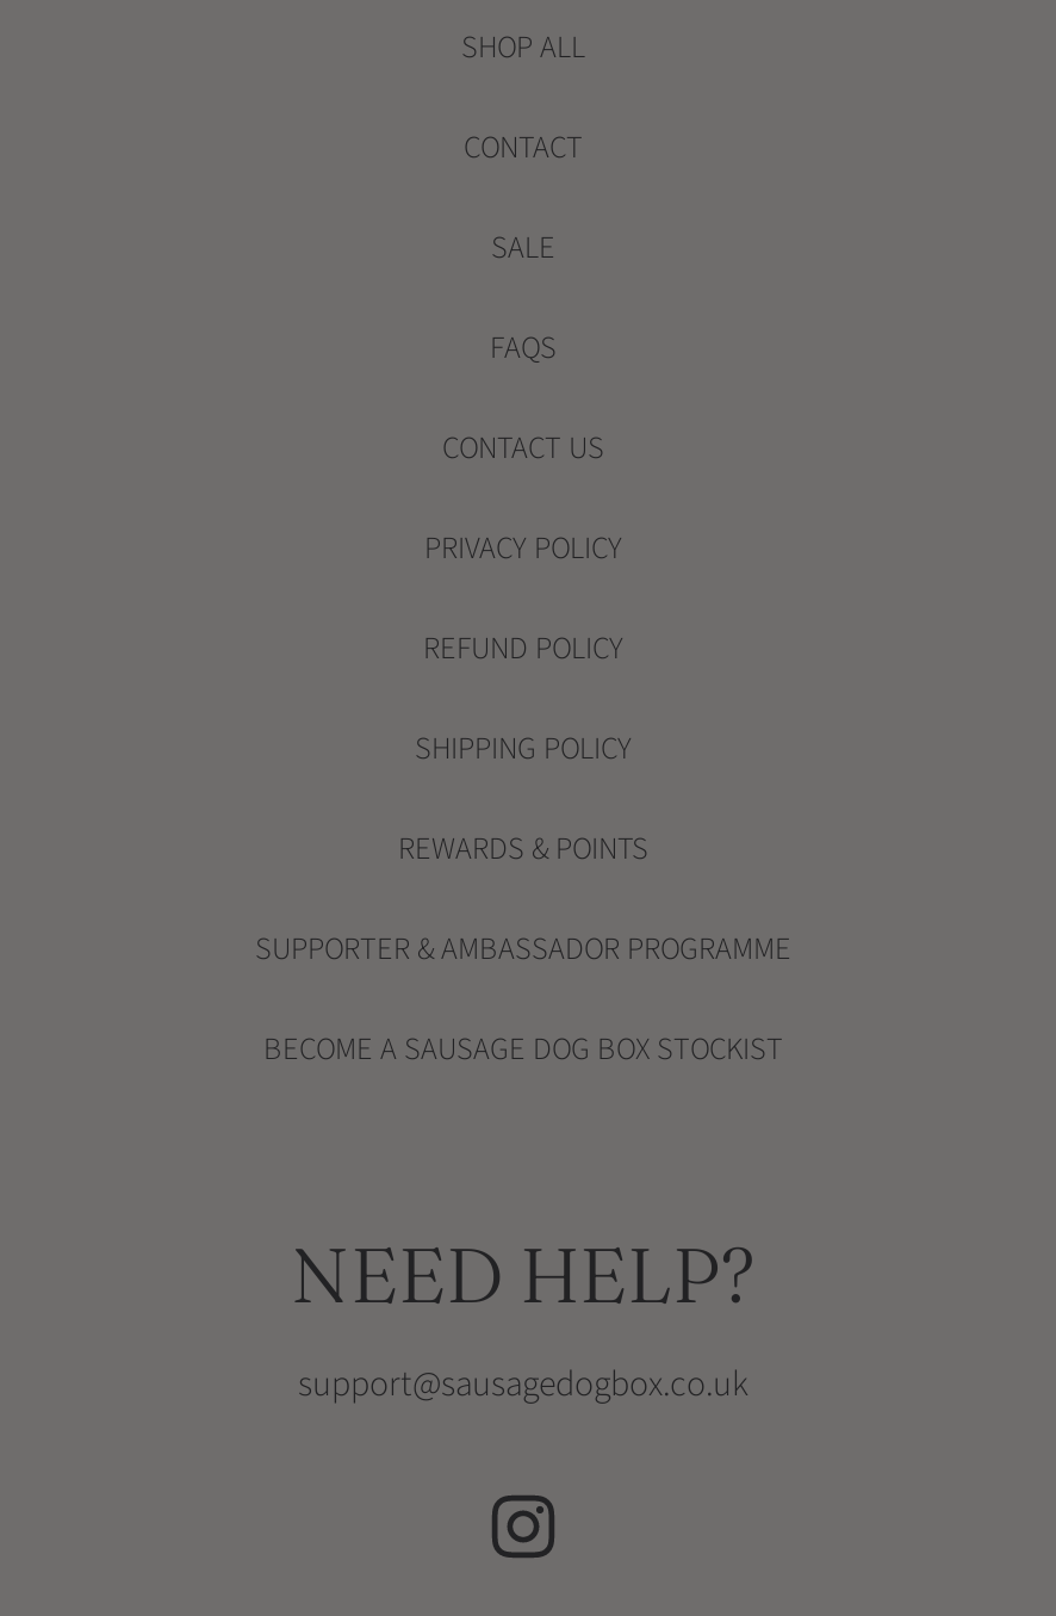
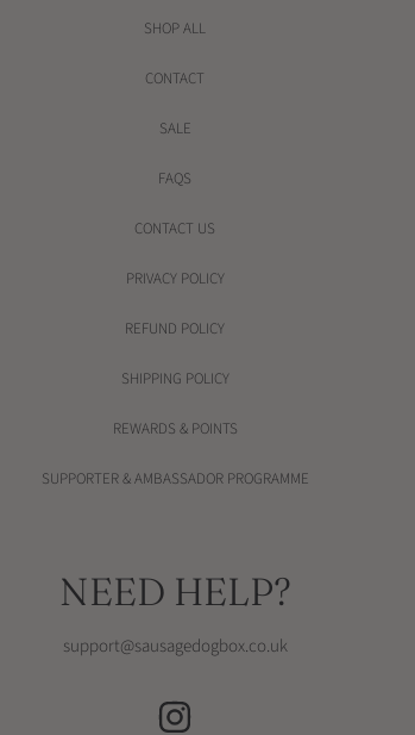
[263,1028,783,1071] BECOME A SAUSAGE DOG BOX STOCKIST -> none

